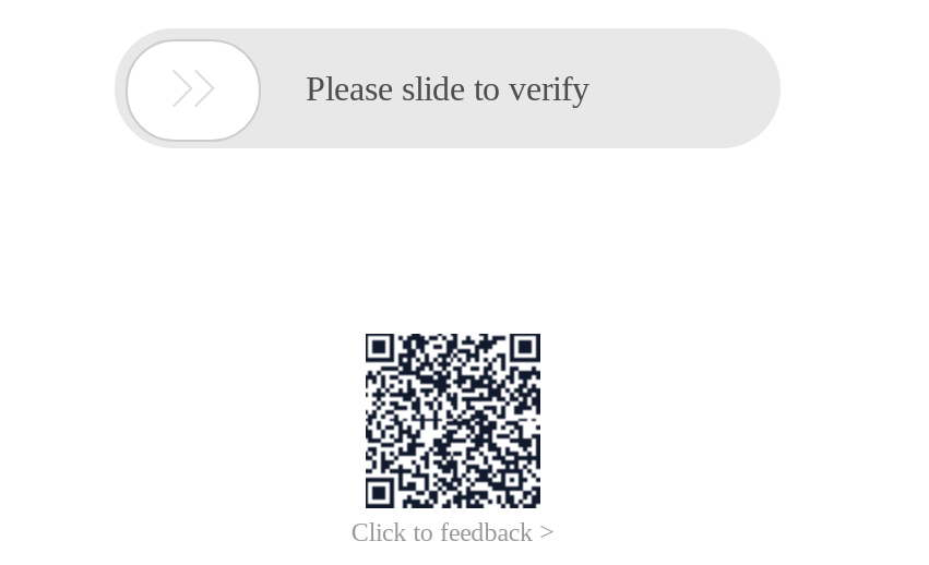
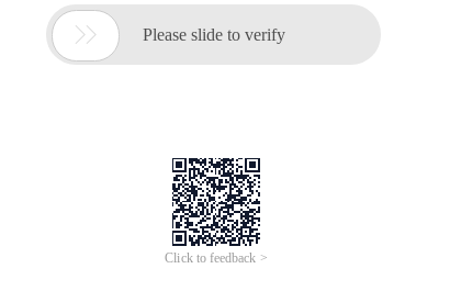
[364,334,543,510] [image] -> [171,157,261,247] [image]

